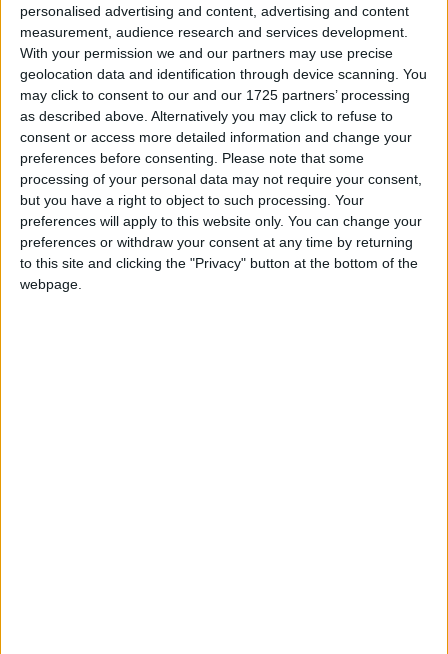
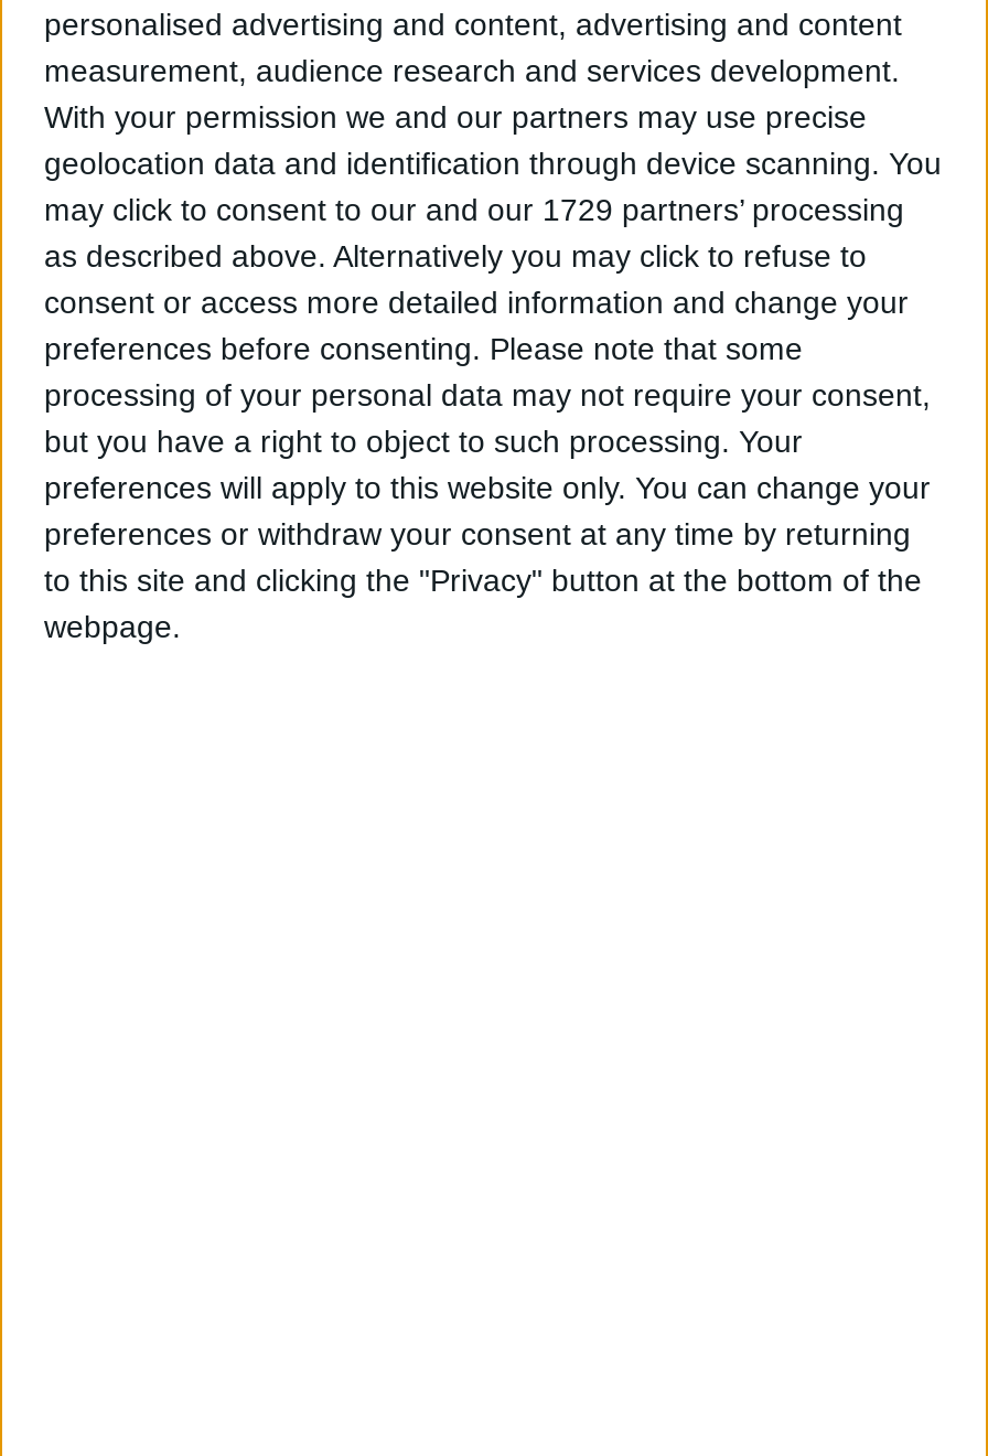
[20,87,410,103] may click to consent to our and our 1725 partners’ processing -> [44,191,904,227] may click to consent to our and our 1729 partners’ processing

